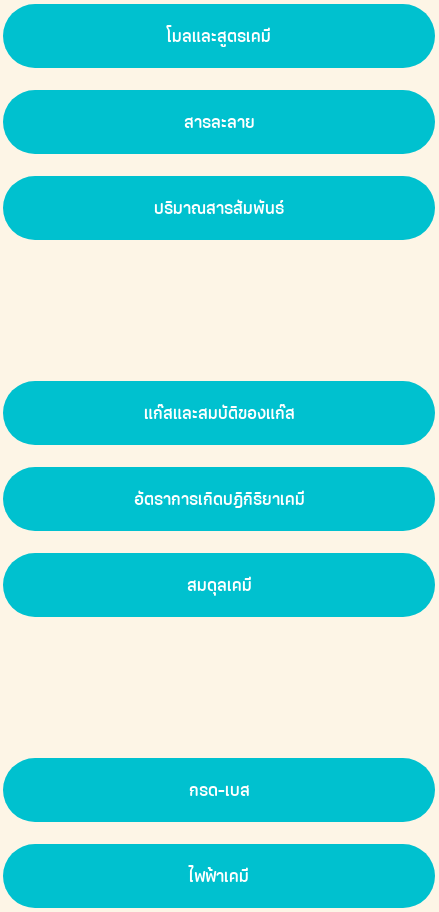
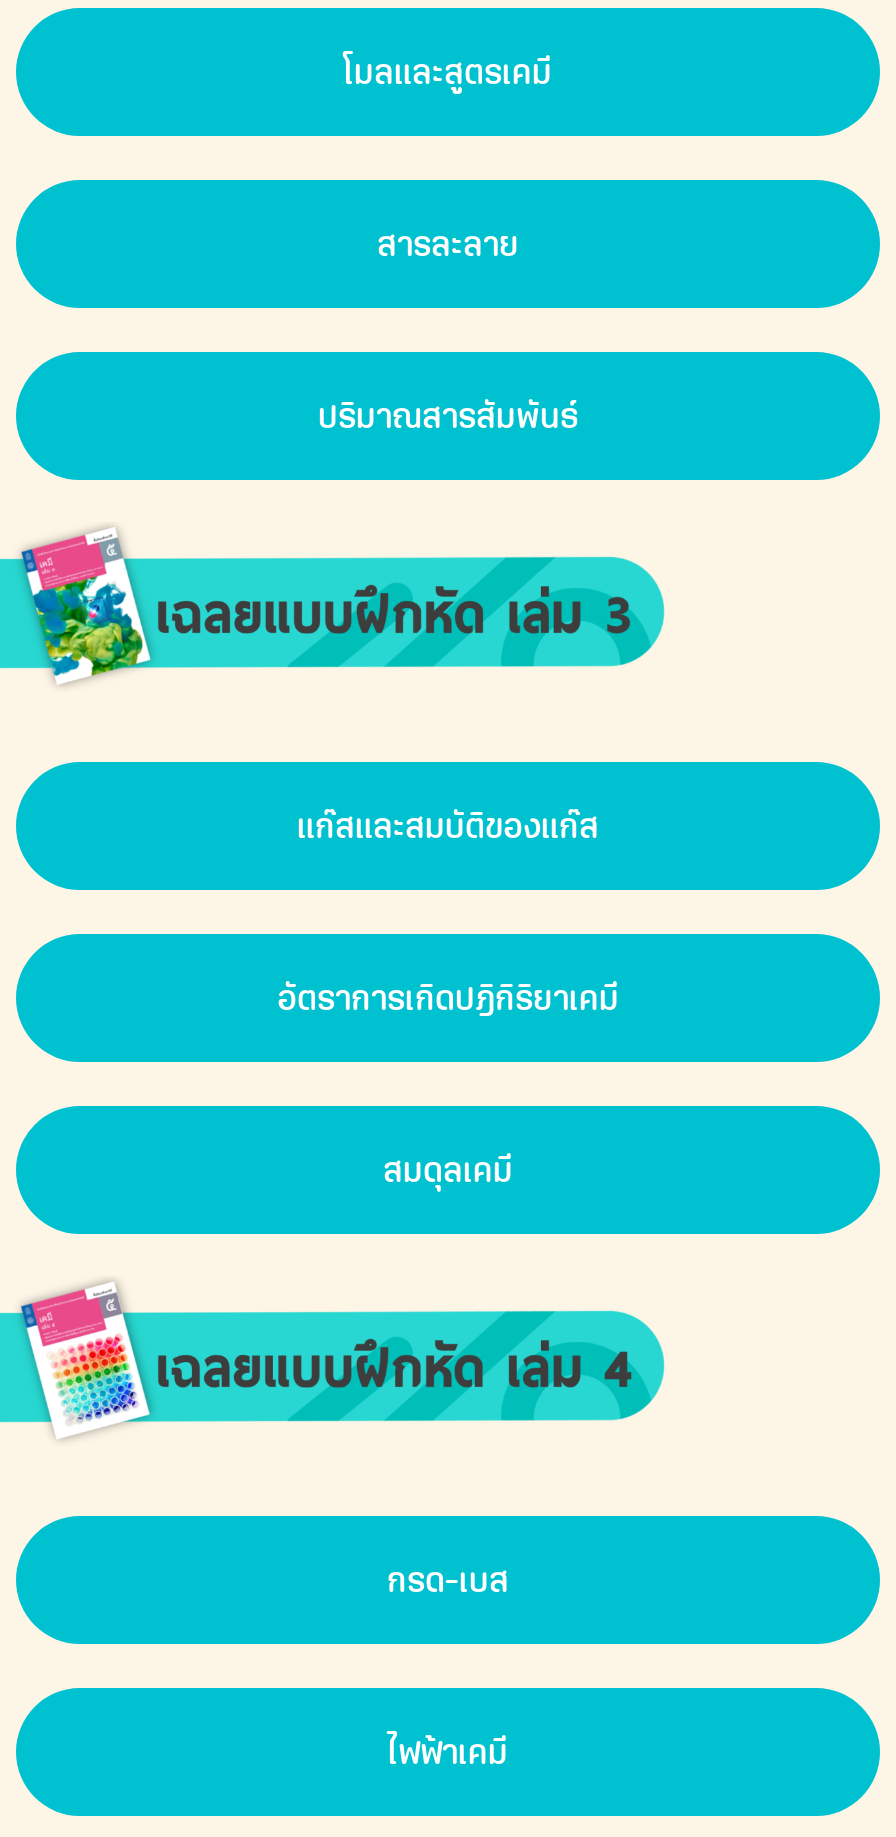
none -> [6,532,666,678] [image]
none -> [6,1286,666,1426] [image]

